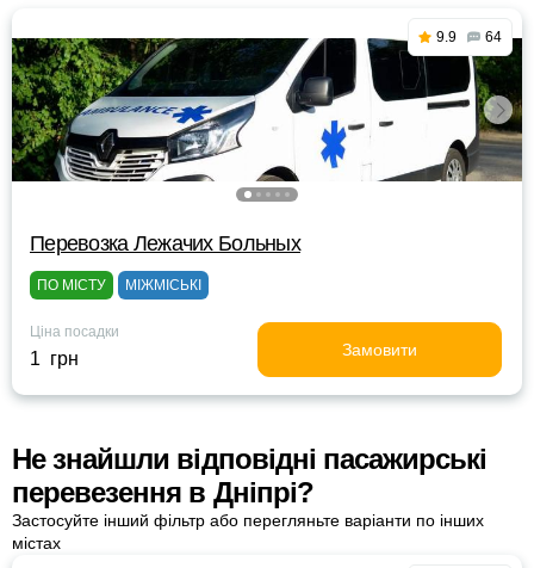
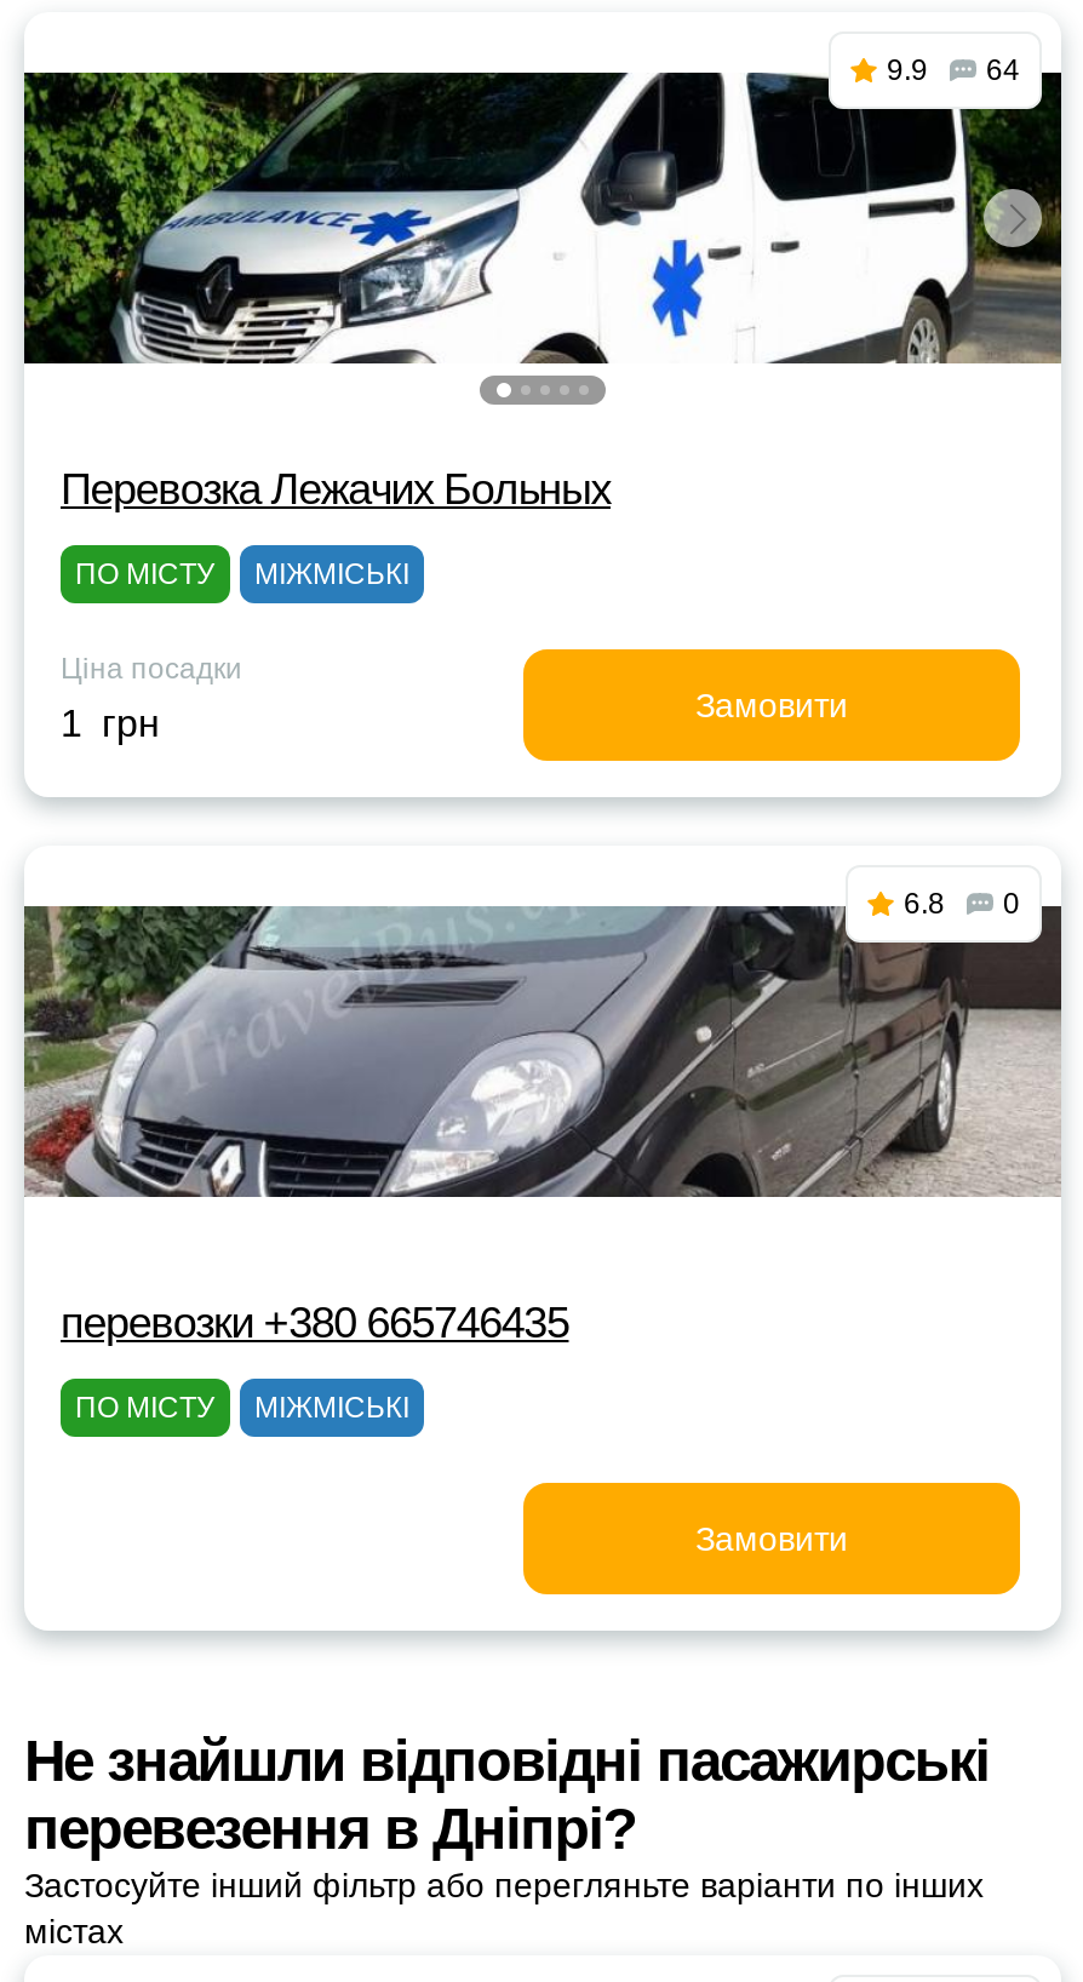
none -> [22,887,1061,1199] [image] | 6.8 | 0
none -> [61,1299,848,1558] перевозки +380 665746435 | ПО МІСТУ | МІЖМІСЬКІ | Замовити

